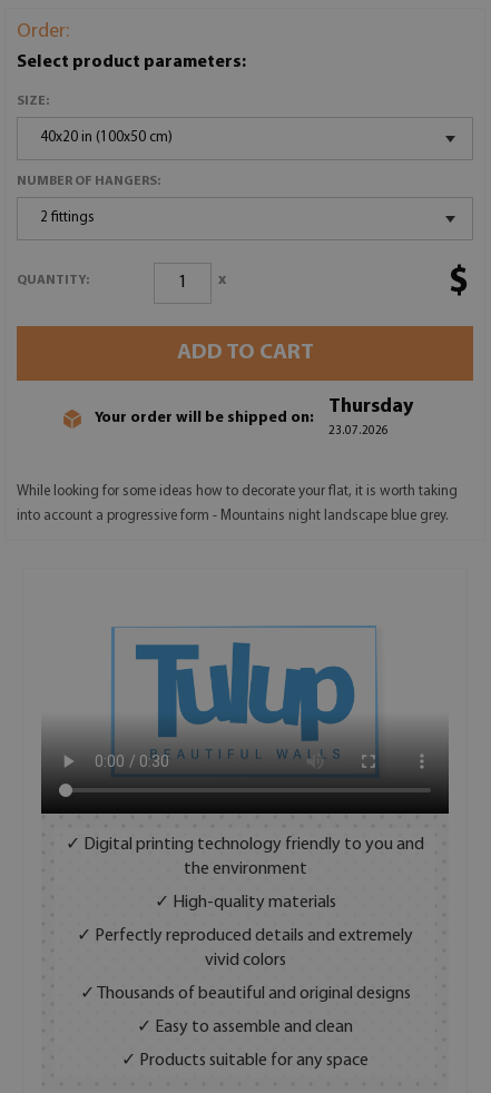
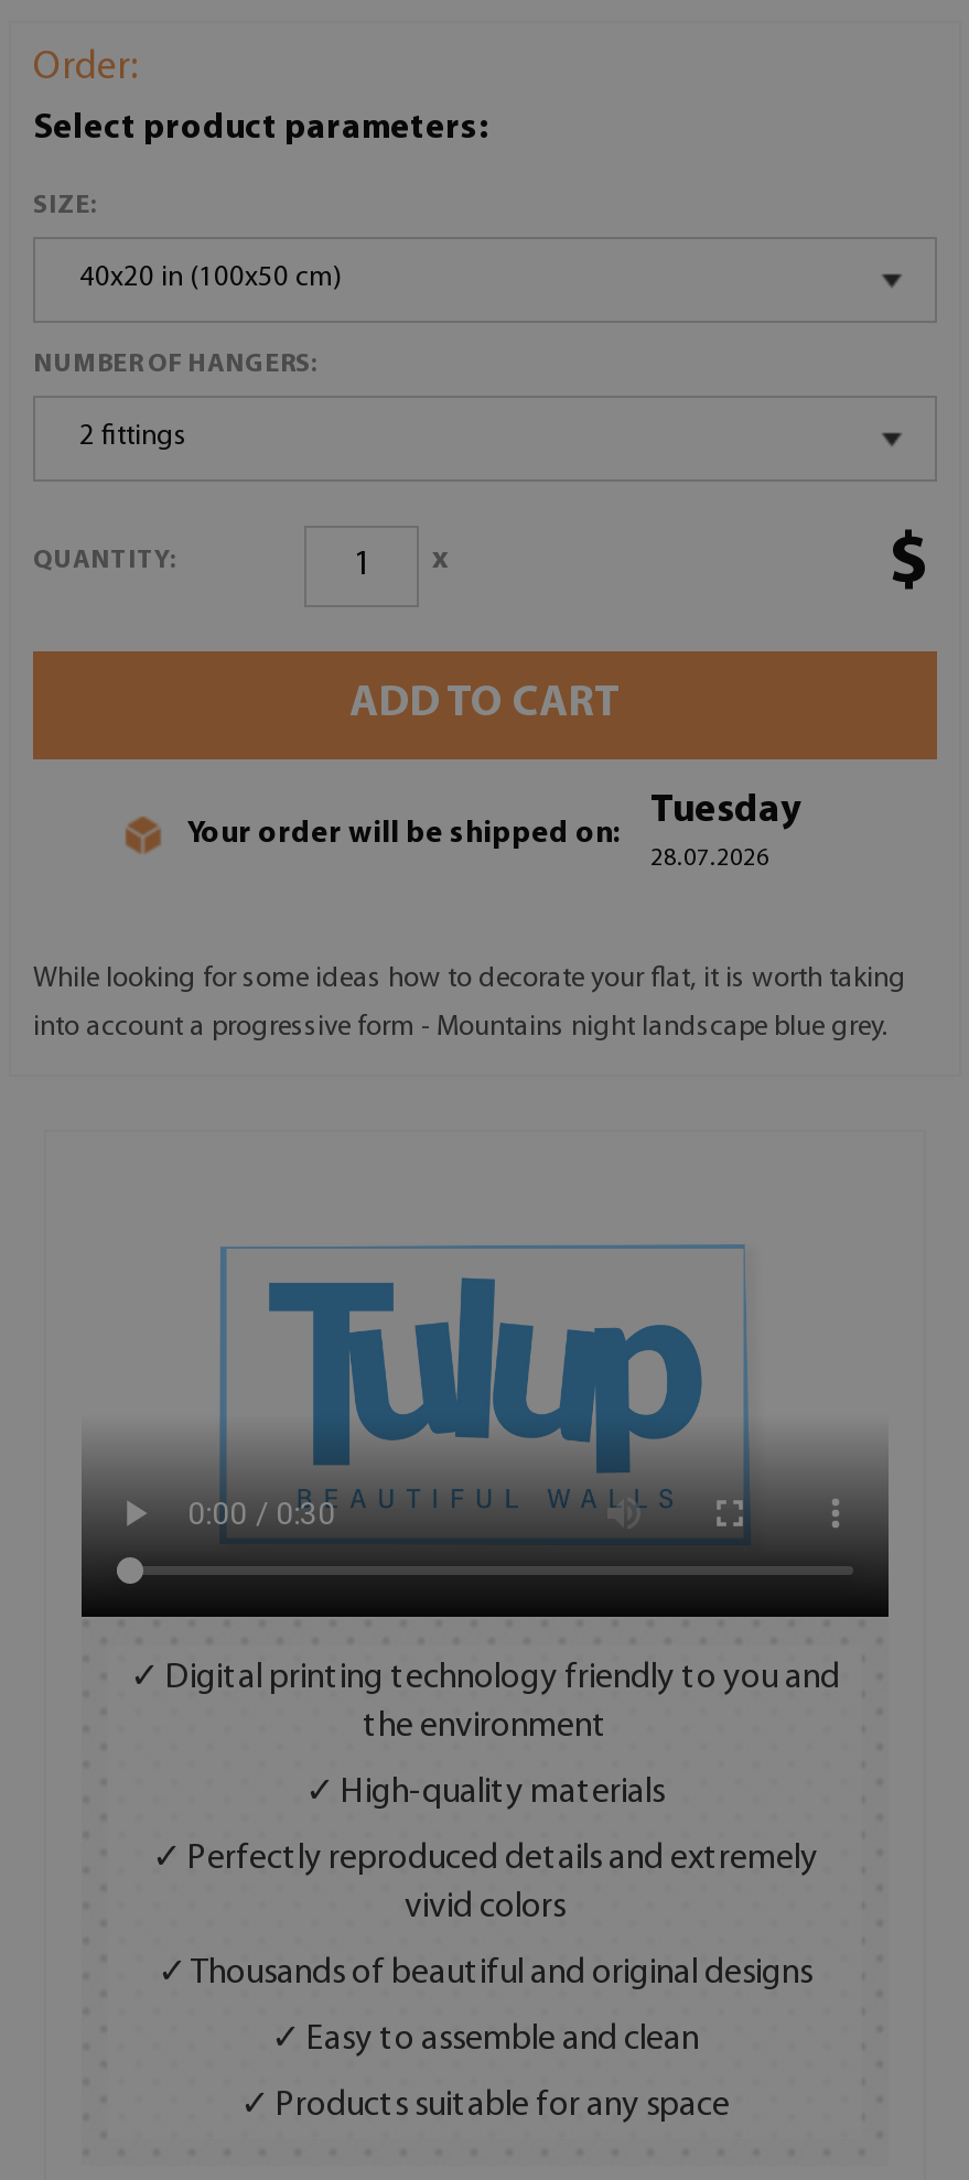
[328,396,413,437] Thursday | 23.07.2026 -> [650,789,800,871] Tuesday | 28.07.2026

